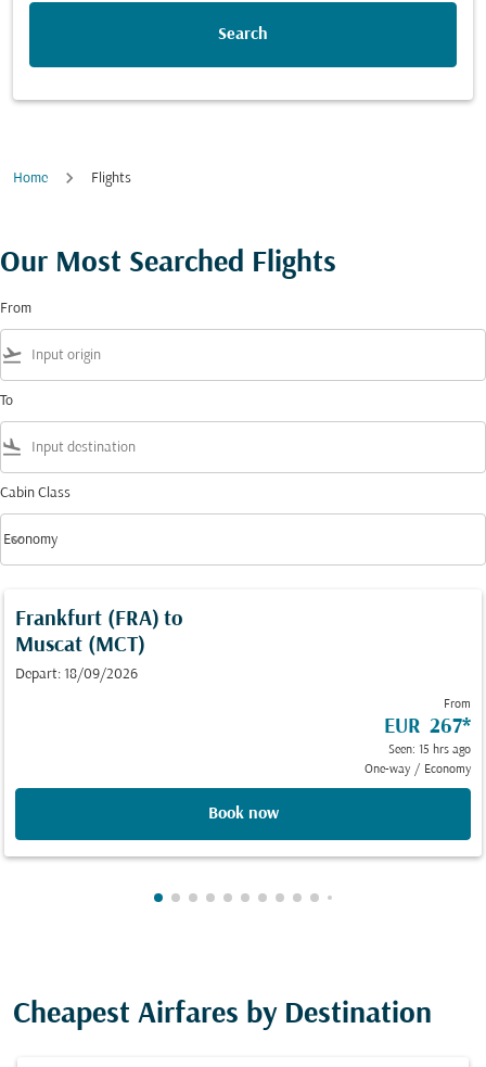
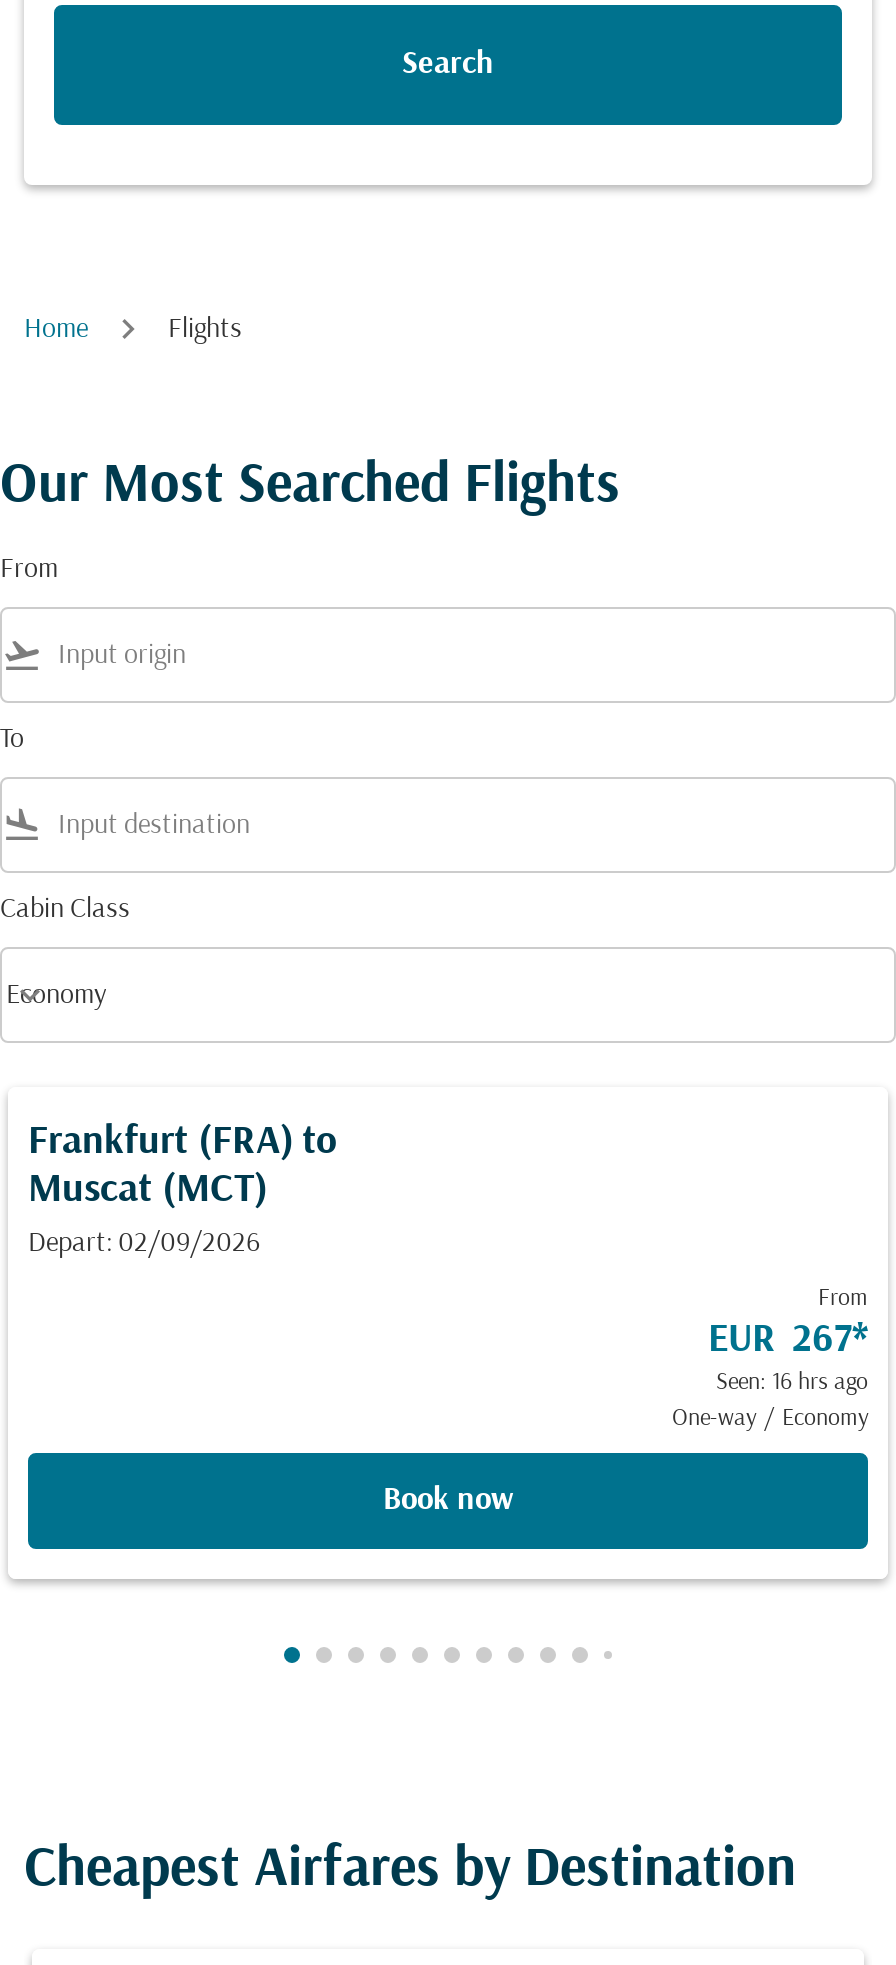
[15,666,138,683] Depart: 18/09/2026 -> [28,1229,260,1259] Depart: 02/09/2026
[388,744,471,757] Seen: 15 hrs ago -> [716,1371,868,1395] Seen: 16 hrs ago

